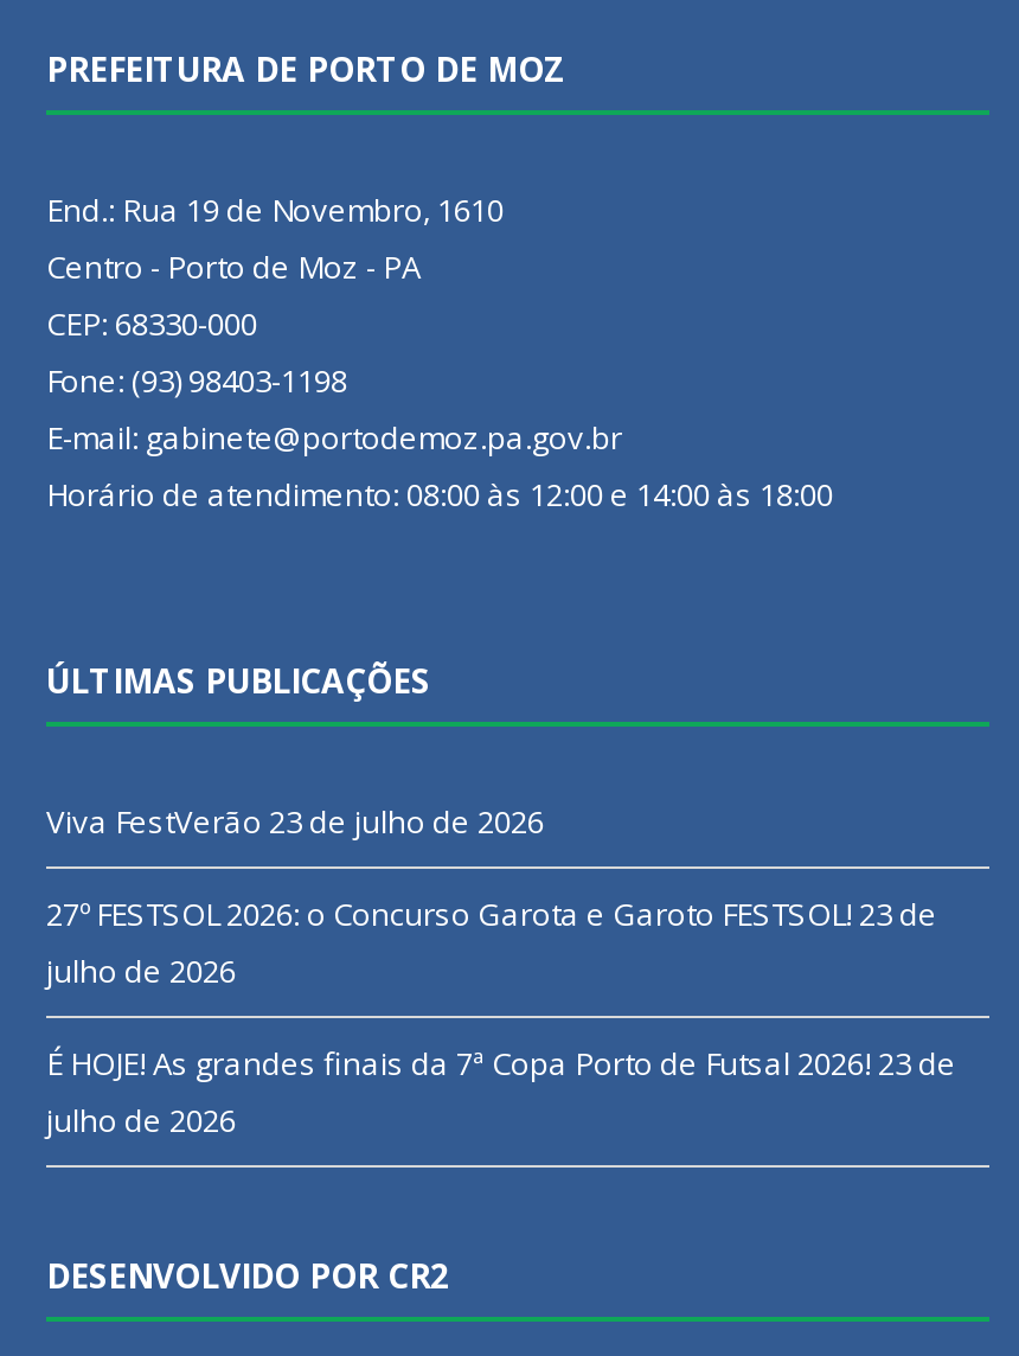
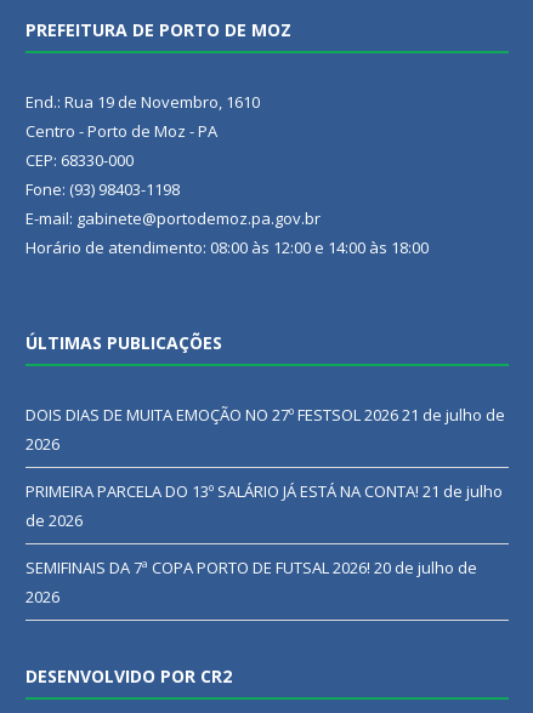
[46,800,544,843] Viva FestVerão 23 de julho de 2026 -> [25,403,505,454] DOIS DIAS DE MUITA EMOÇÃO NO 27º FESTSOL 2026 21 de julho de | 2026
[46,893,937,992] 27º FESTSOL 2026: o Concurso Garota e Garoto FESTSOL! 23 de | julho de 2026 -> [25,480,503,531] PRIMEIRA PARCELA DO 13º SALÁRIO JÁ ESTÁ NA CONTA! 21 de julho | de 2026
[46,1042,956,1141] É HOJE! As grandes finais da 7ª Copa Porto de Futsal 2026! 23 de | julho de 2026 -> [25,556,477,607] SEMIFINAIS DA 7ª COPA PORTO DE FUTSAL 2026! 20 de julho de | 2026

